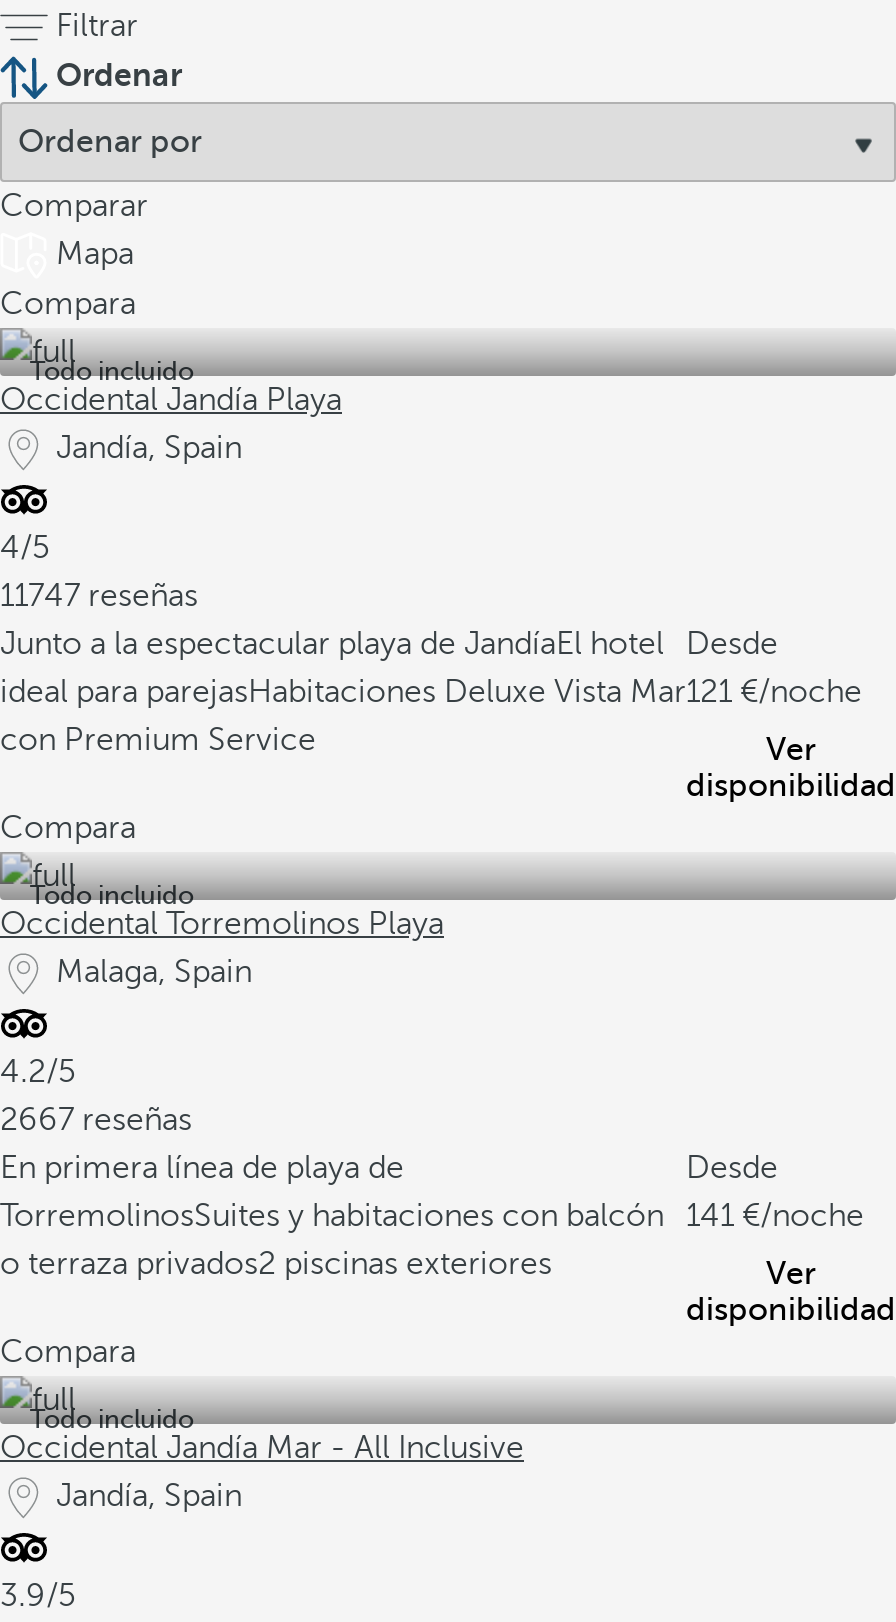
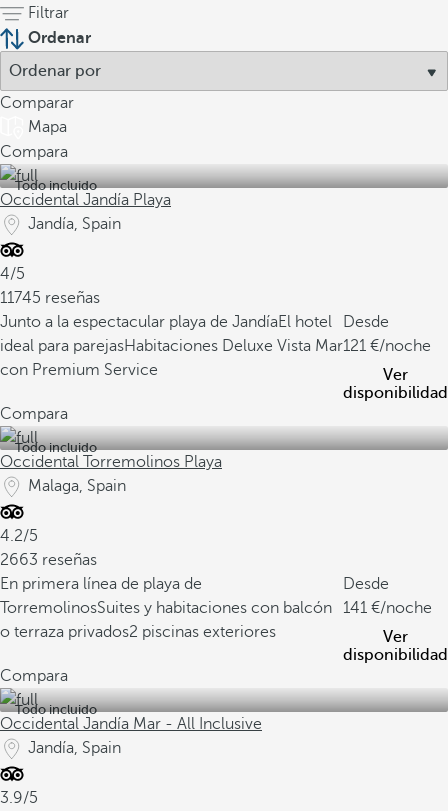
[0,578,198,614] 11747 reseñas -> [0,289,100,307] 11745 reseñas
[0,1102,192,1138] 2667 reseñas -> [0,551,97,569] 2663 reseñas

